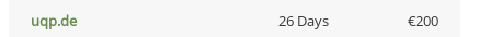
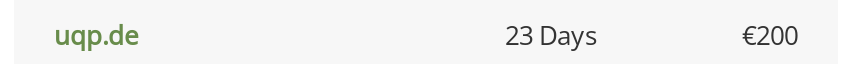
[278,10,328,30] 26 Days -> [505,16,597,52] 23 Days

